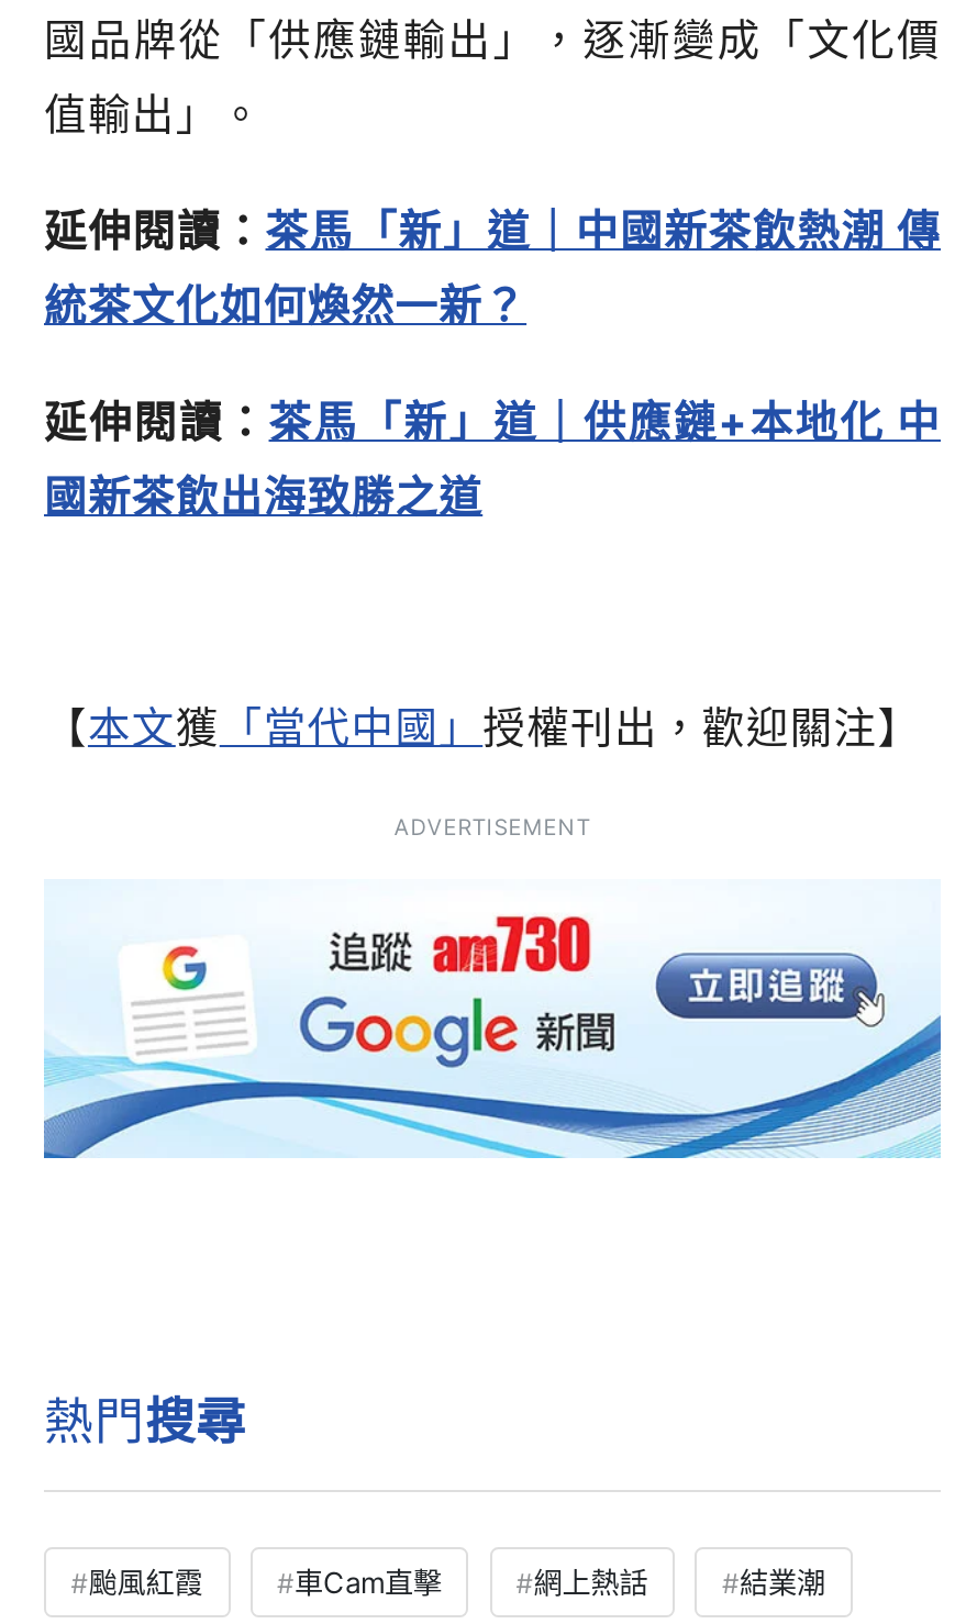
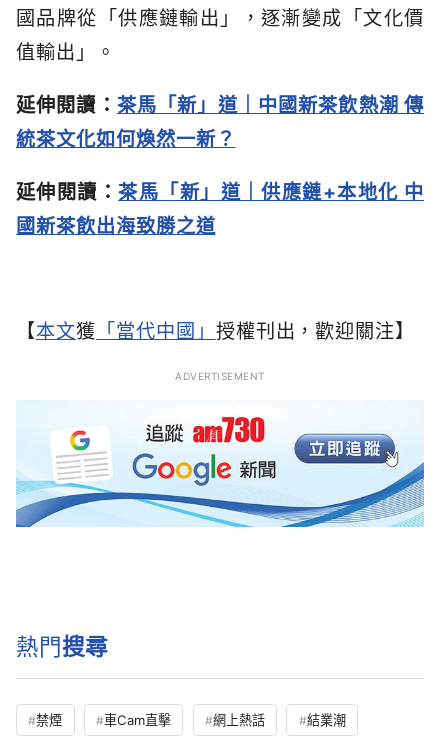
[88,1564,203,1599] 颱風紅霞 -> [36,712,62,728] 禁煙

